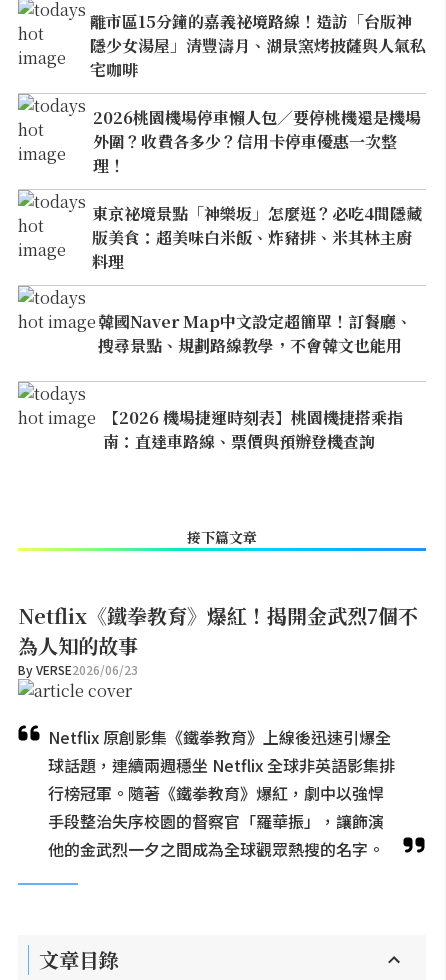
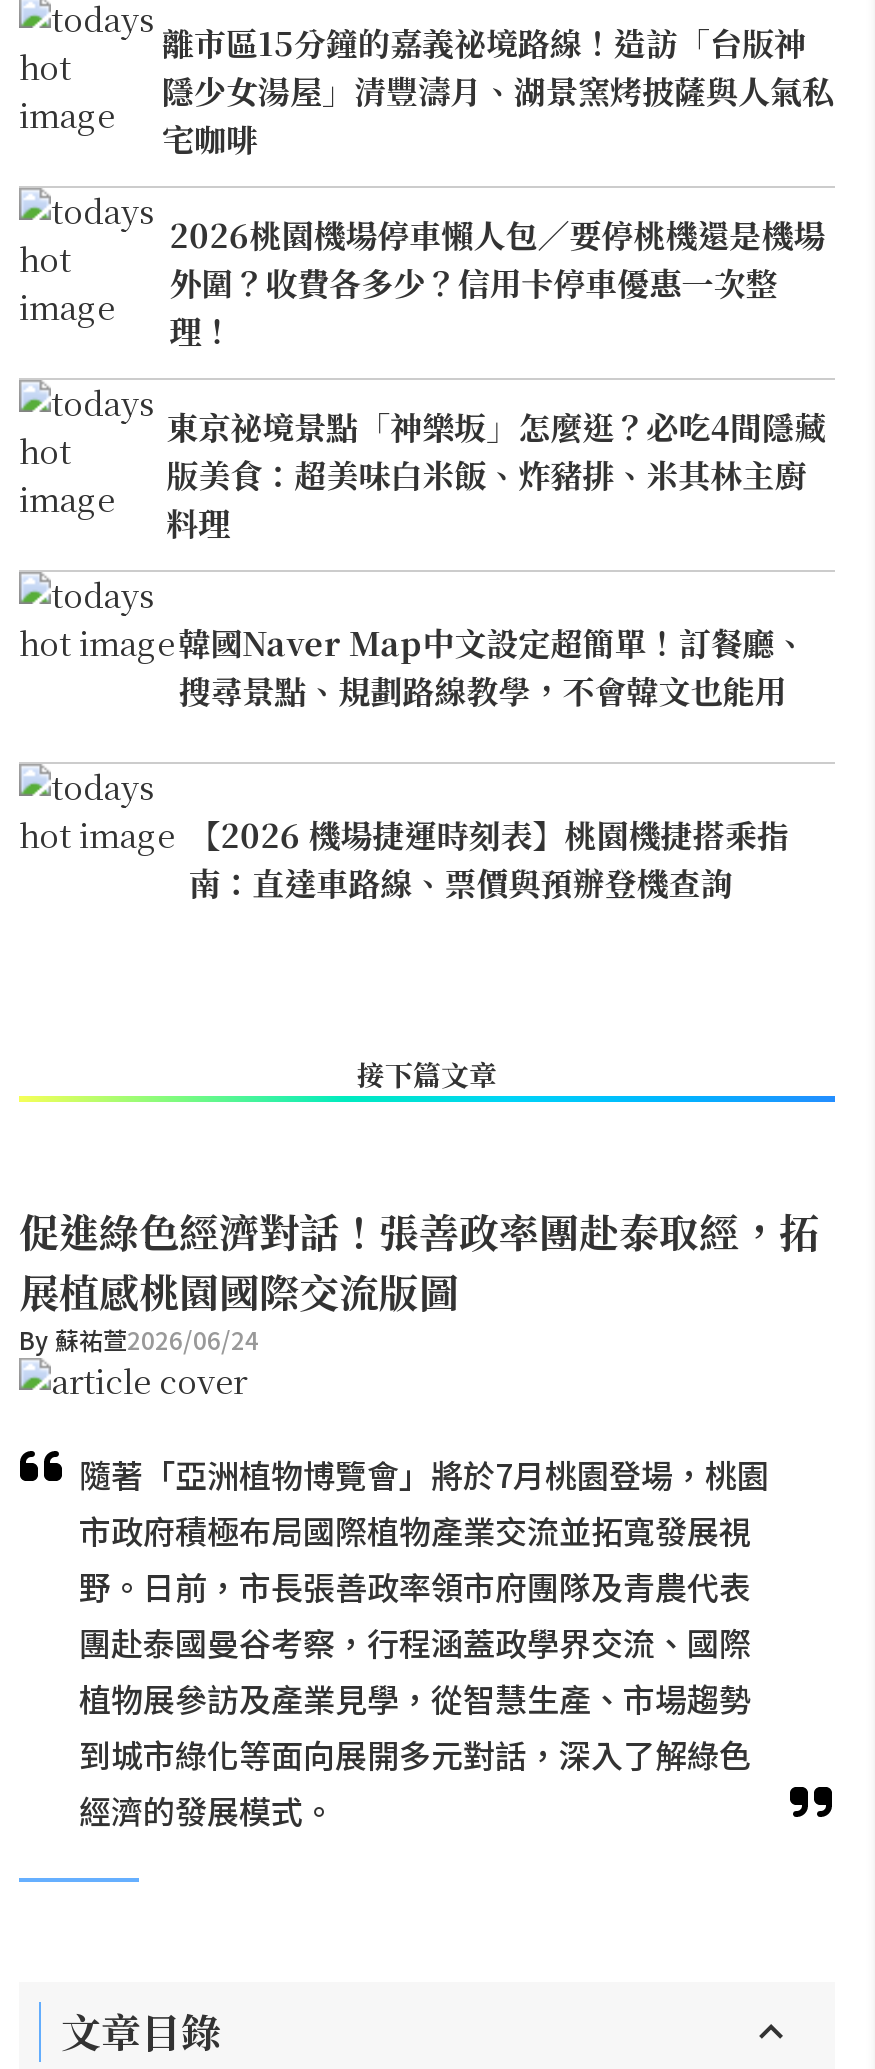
[18,601,418,678] Netflix《鐵拳教育》爆紅！揭開金武烈7個不 | 為人知的故事 | By VERSE2026/06/23 -> [19,1202,819,1356] 促進綠色經濟對話！張善政率團赴泰取經，拓 | 展植感桃園國際交流版圖 | By 蘇祐萱2026/06/24
[48,725,395,861] Netflix 原創影集《鐵拳教育》上線後迅速引爆全 | 球話題，連續兩週穩坐 Netflix 全球非英語影集排 | 行榜冠軍。隨著《鐵拳教育》爆紅，劇中以強悍 | 手段整治失序校園的督察官「羅華振」，讓飾演 | 他的金武烈一夕之間成為全球觀眾熱搜的名字。 -> [79,1450,769,1834] 隨著「亞洲植物博覽會」將於7月桃園登場，桃園 | 市政府積極布局國際植物產業交流並拓寬發展視 | 野。日前，市長張善政率領市府團隊及青農代表 | 團赴泰國曼谷考察，行程涵蓋政學界交流、國際 | 植物展參訪及產業見學，從智慧生產、市場趨勢 | 到城市綠化等面向展開多元對話，深入了解綠色 | 經濟的發展模式。

